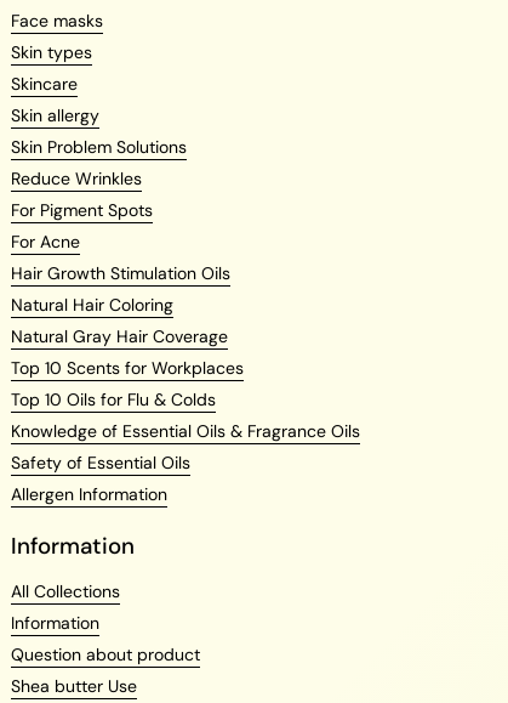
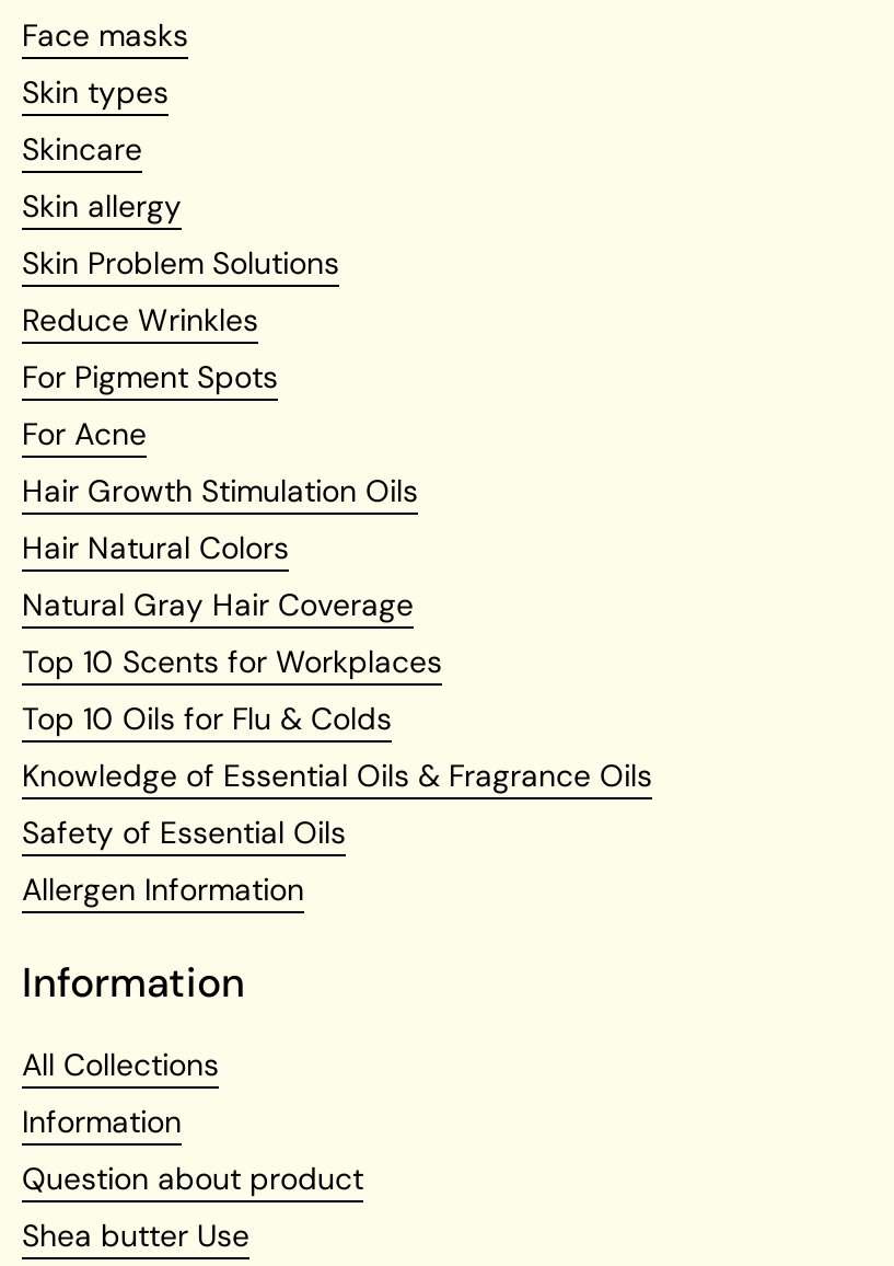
[11,294,173,316] Natural Hair Coloring -> [22,528,289,567] Hair Natural Colors

